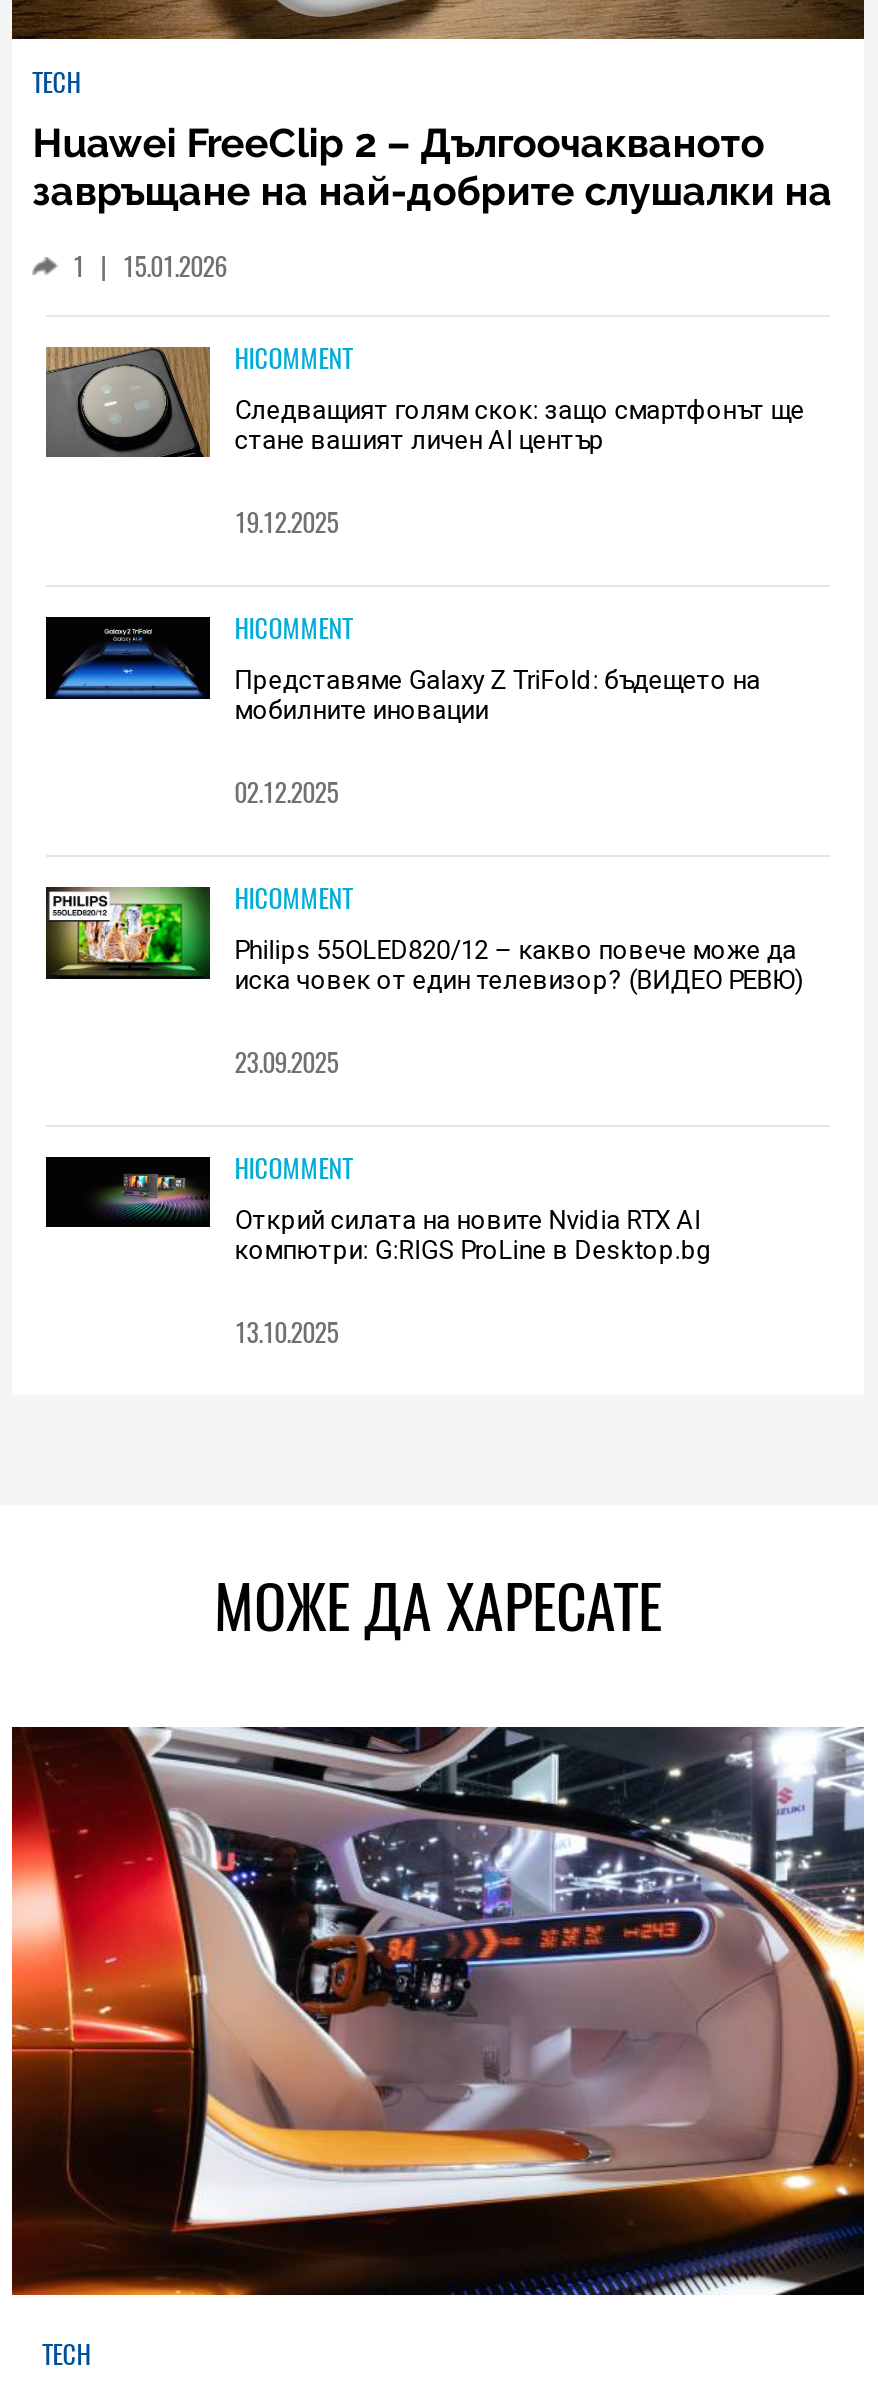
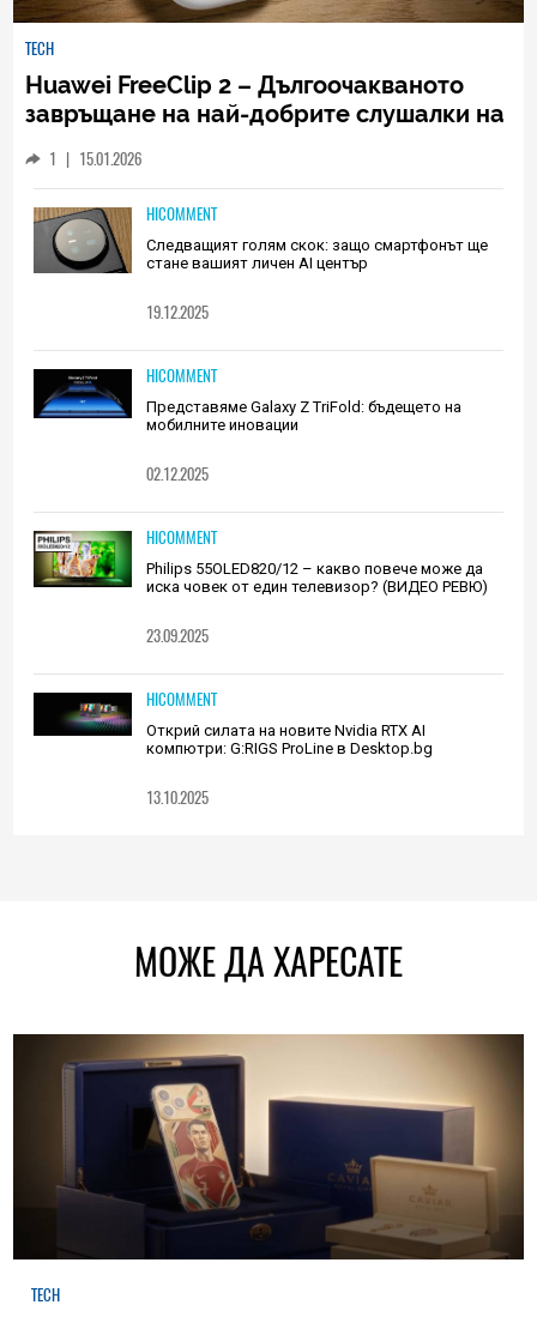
[10,1726,866,2298] [image] -> [12,1033,525,1261] [image]

